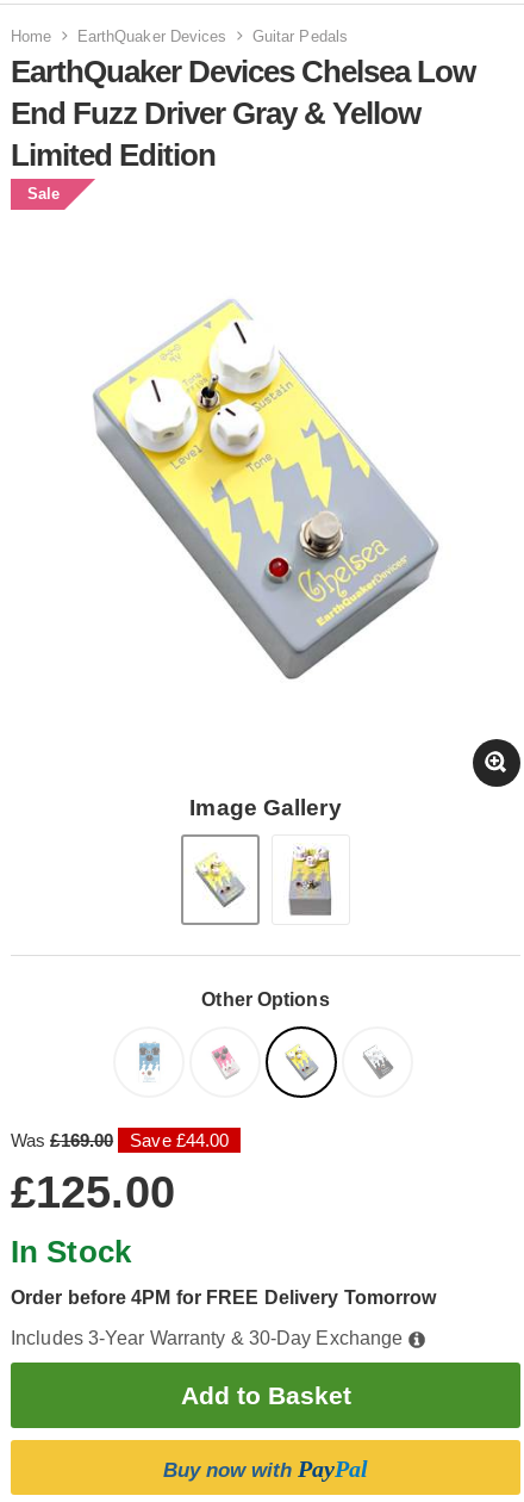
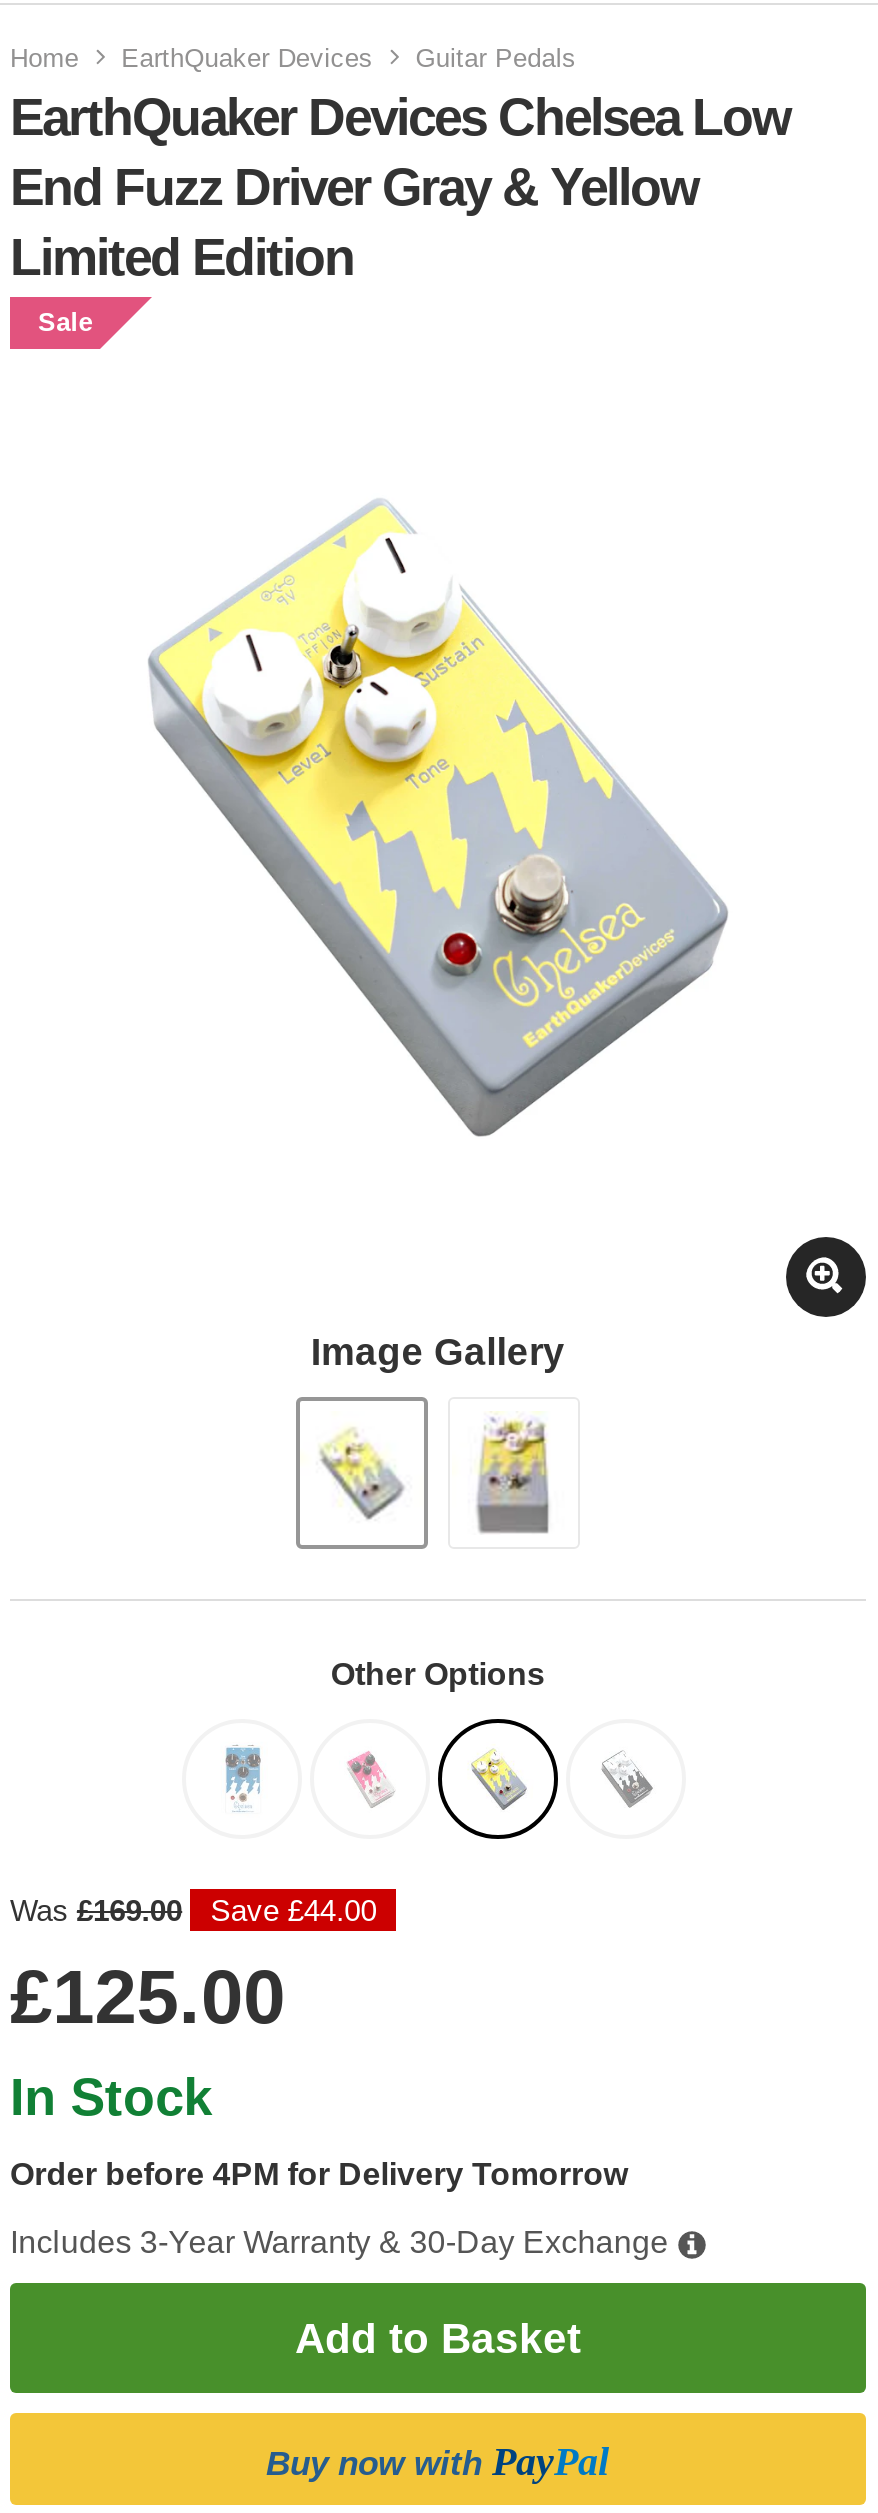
[11,1287,436,1308] Order before 4PM for FREE Delivery Tomorrow -> [10,2157,628,2191] Order before 4PM for Delivery Tomorrow

